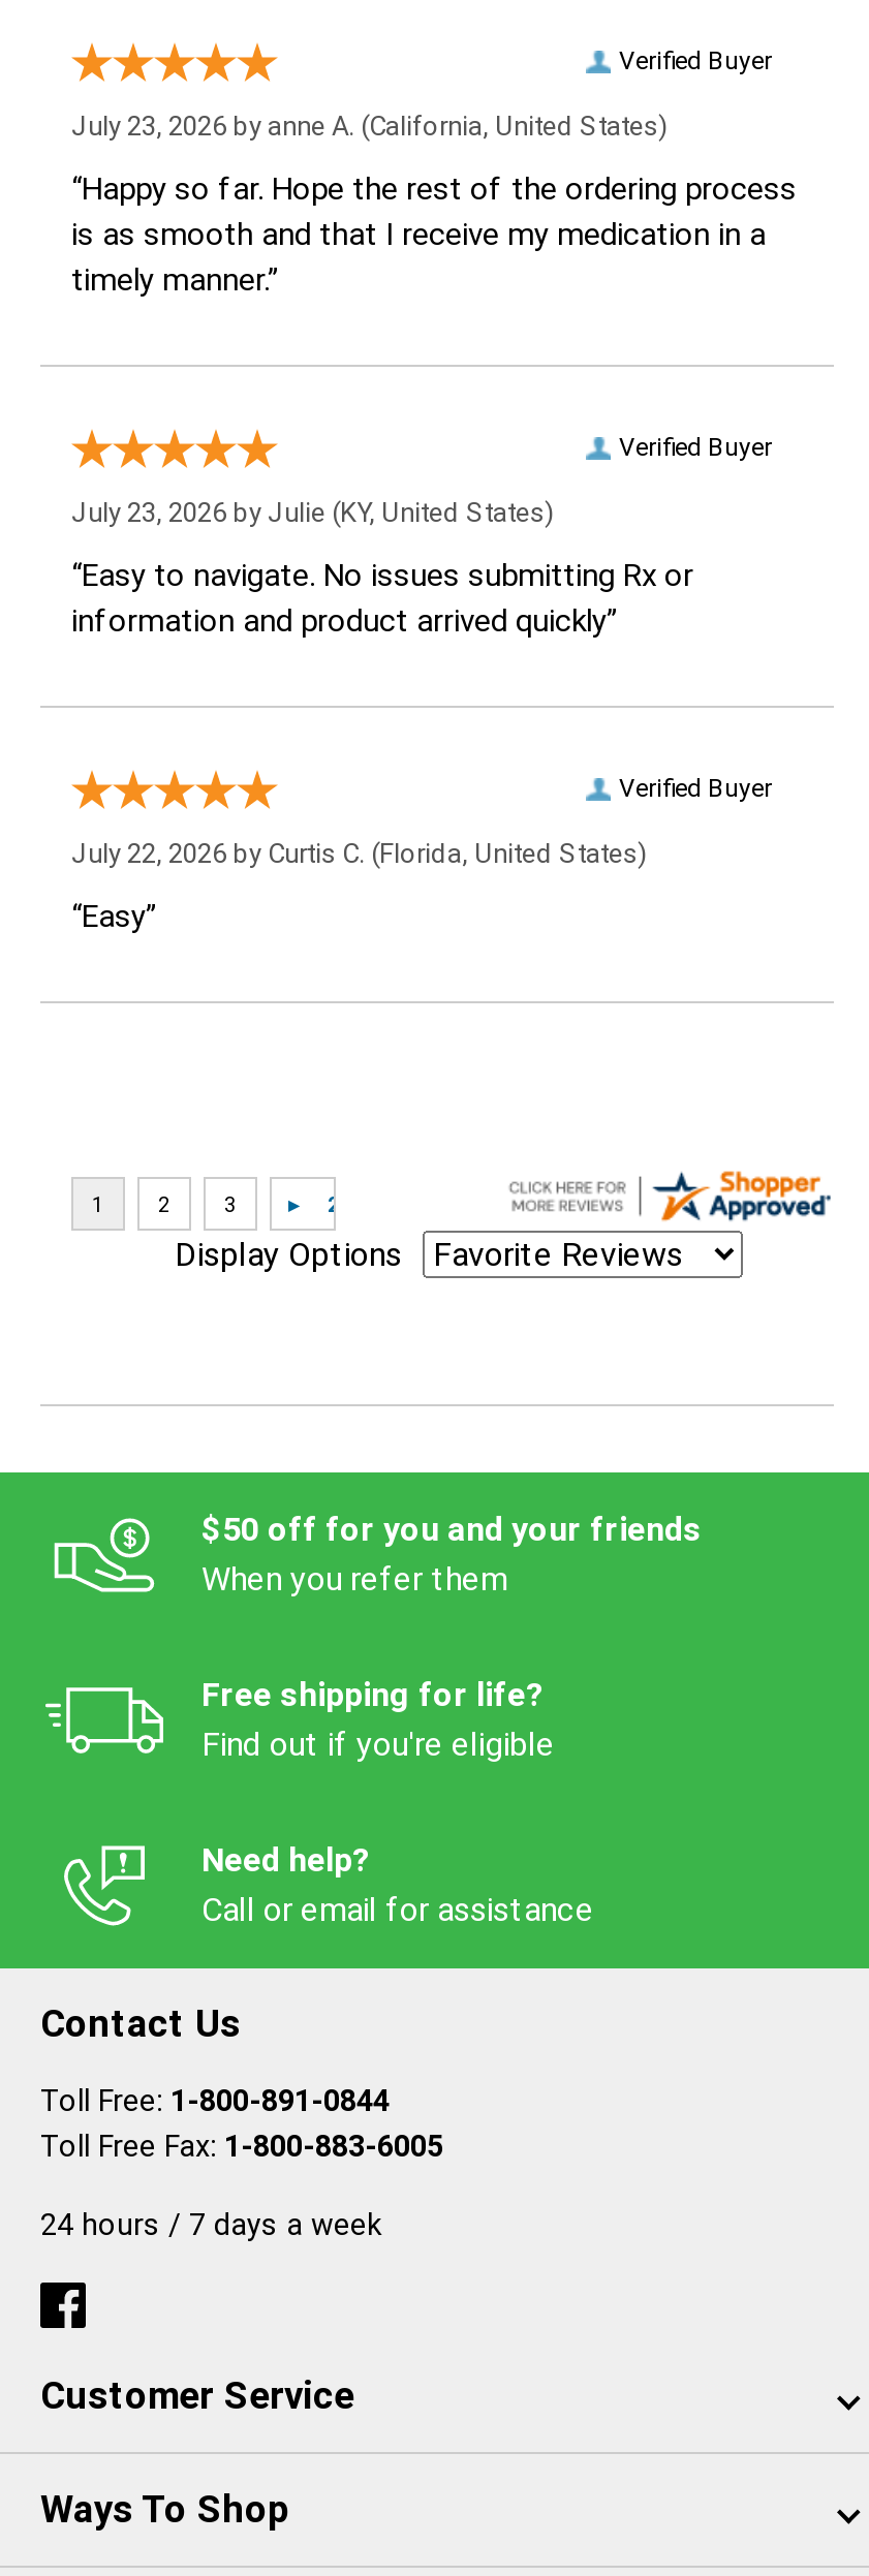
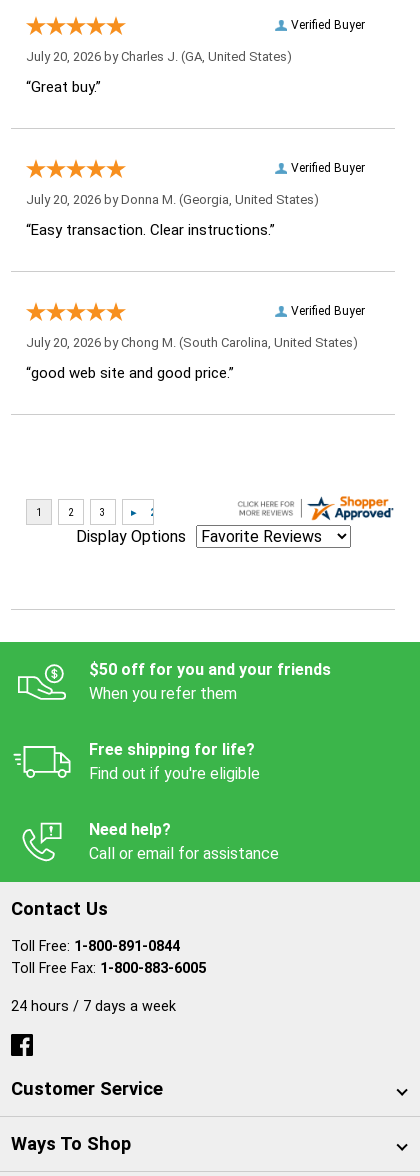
[71,110,669,141] July 23, 2026 by anne A. (California, United States) -> [26,49,292,64] July 20, 2026 by Charles J. (GA, United States)
[71,170,797,298] “Happy so far. Hope the rest of the ordering process | is as smooth and that I receive my medication in a | timely manner.” -> [26,78,101,96] “Great buy.”
[71,496,555,527] July 23, 2026 by Julie (KY, United States) -> [26,192,319,207] July 20, 2026 by Donna M. (Georgia, United States)
[71,556,693,639] “Easy to navigate. No issues submitting Rx or | information and product arrived quickly” -> [26,221,275,239] “Easy transaction. Clear instructions.”
[71,837,648,868] July 22, 2026 by Curtis C. (Florida, United States) -> [26,335,358,350] July 20, 2026 by Chong M. (South Carolina, United States)
[71,897,156,935] “Easy” -> [26,364,234,382] “good web site and good price.”

